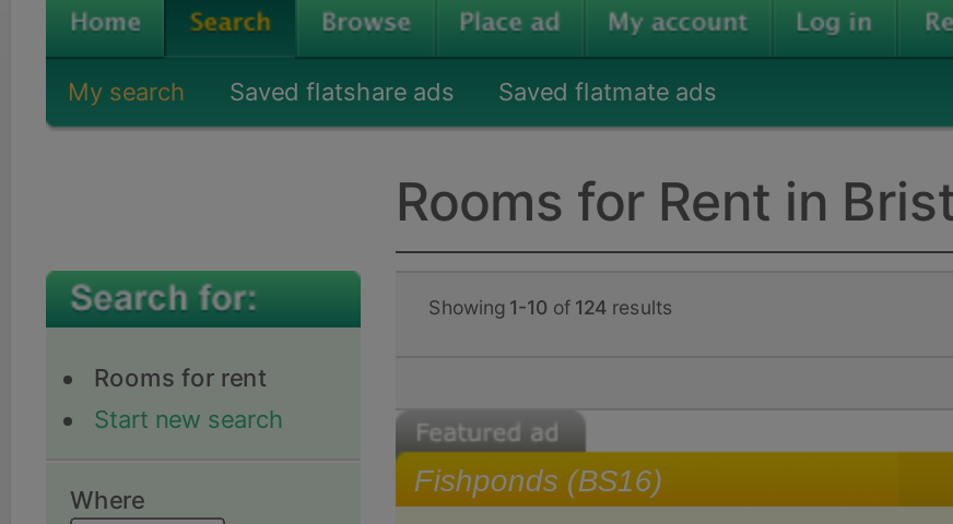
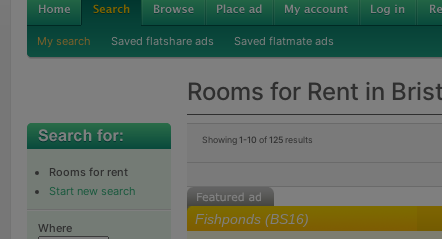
[428,295,673,319] Showing 1-10 of 124 results -> [202,134,313,145] Showing 1-10 of 125 results

